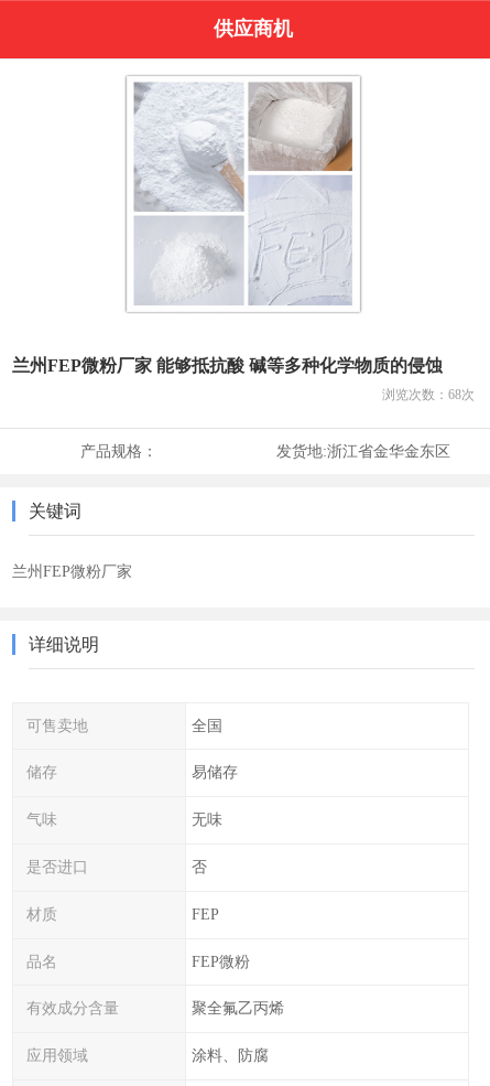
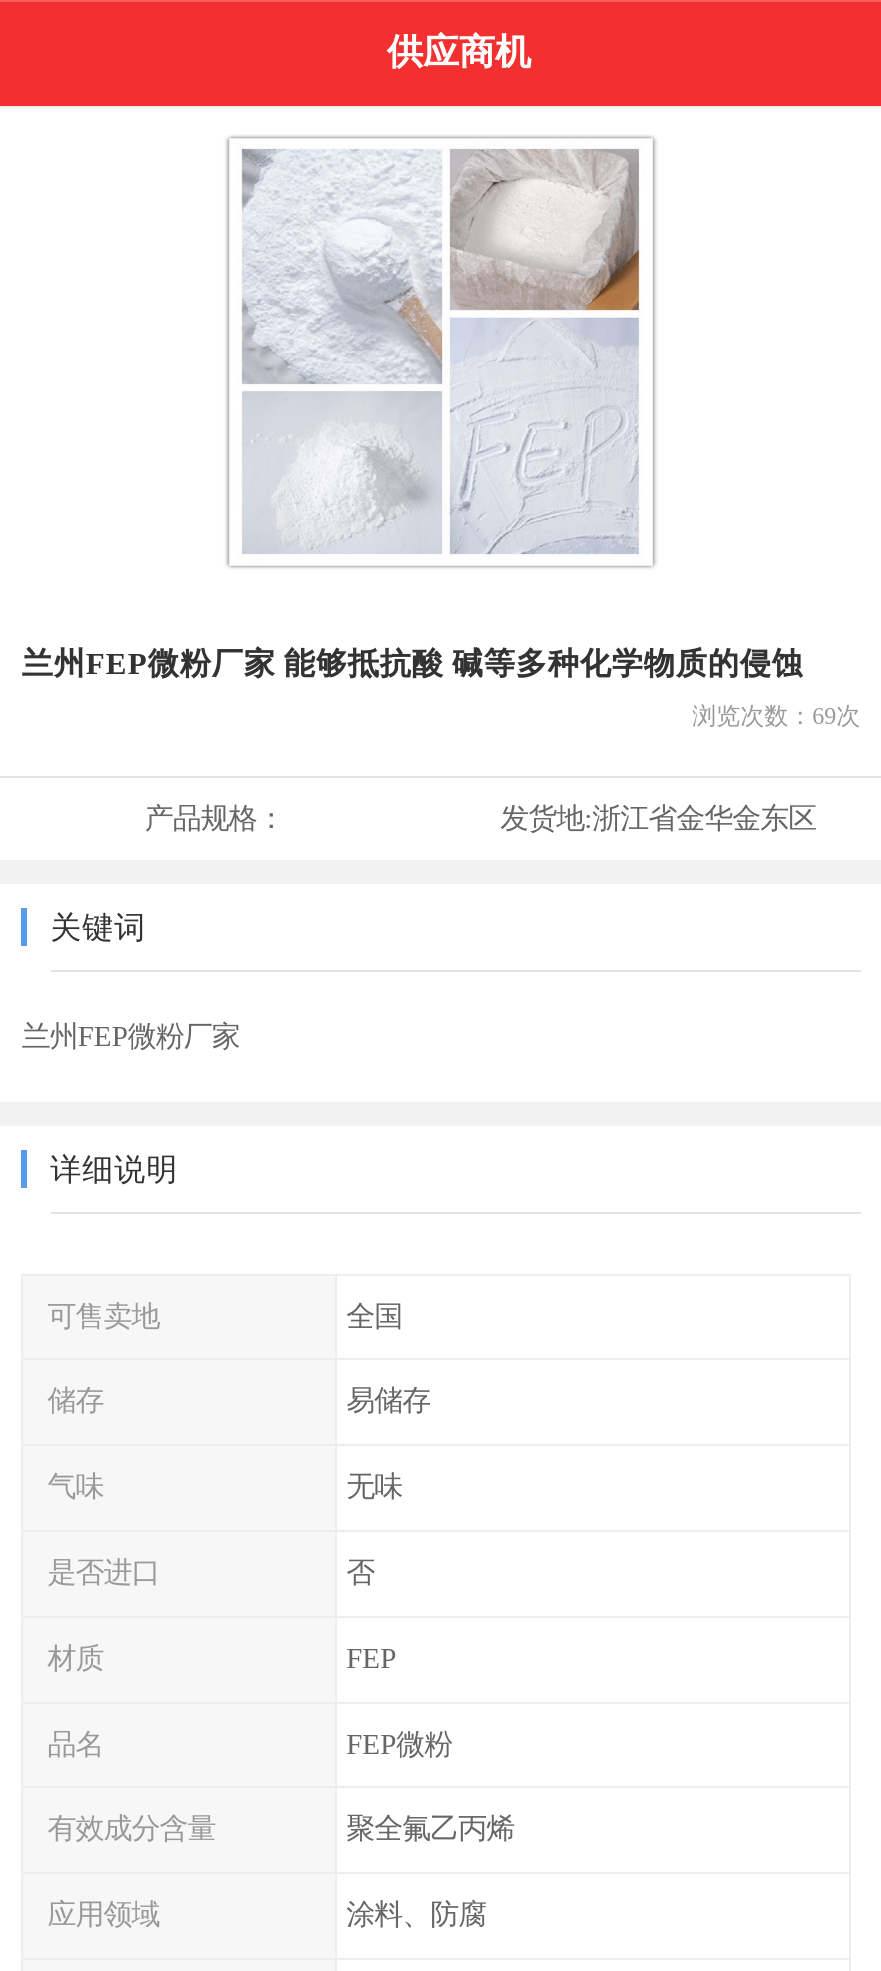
[382,387,474,402] 浏览次数：68次 -> [692,701,860,729] 浏览次数：69次

